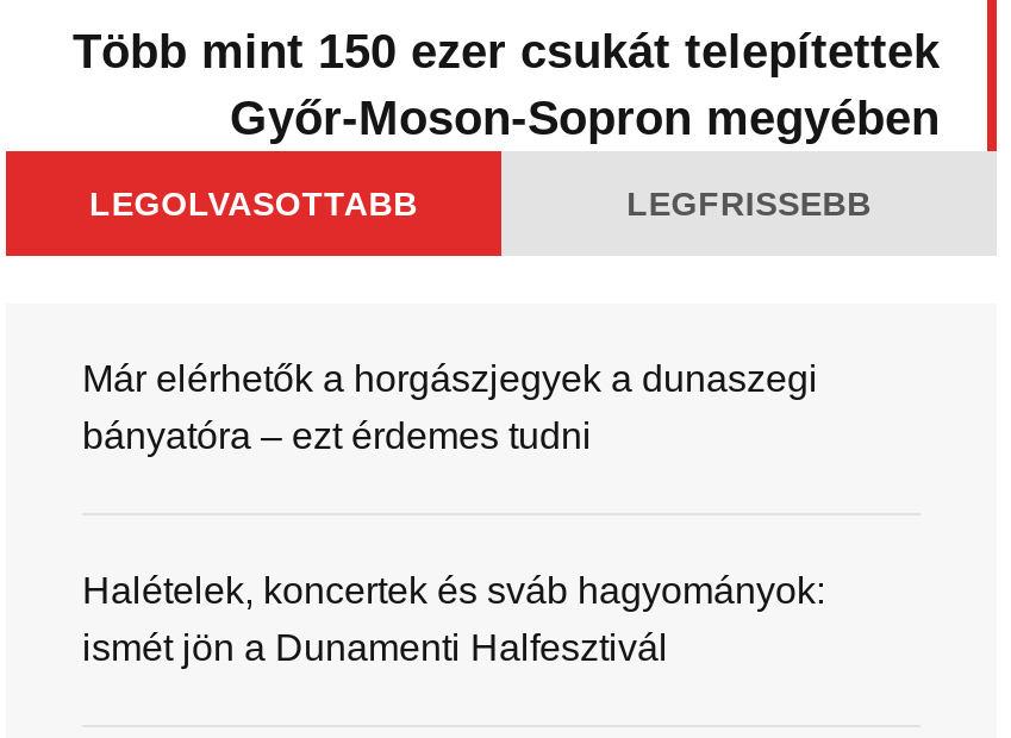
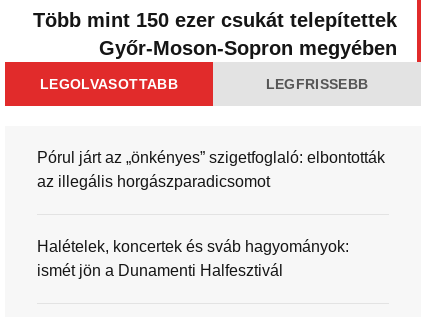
[82,358,818,456] Már elérhetők a horgászjegyek a dunaszegi | bányatóra – ezt érdemes tudni -> [37,149,385,190] Pórul járt az „önkényes” szigetfoglaló: elbontották | az illegális horgászparadicsomot

